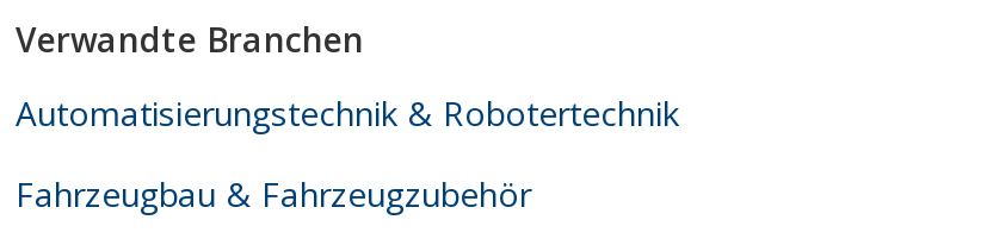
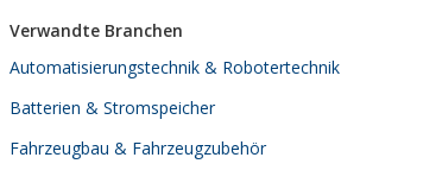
none -> [10,96,215,119] Batterien & Stromspeicher

